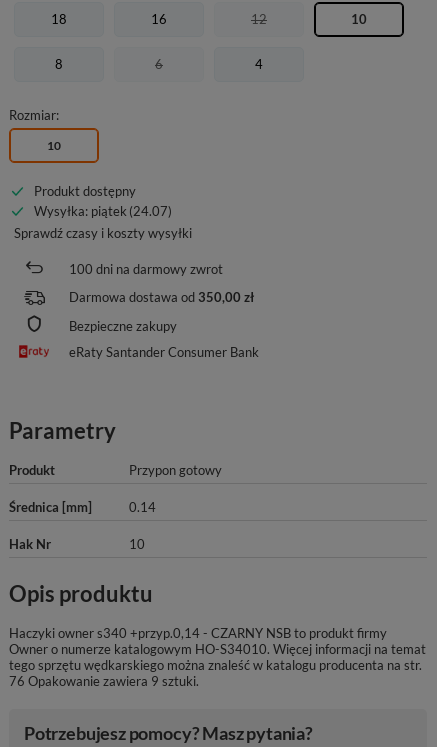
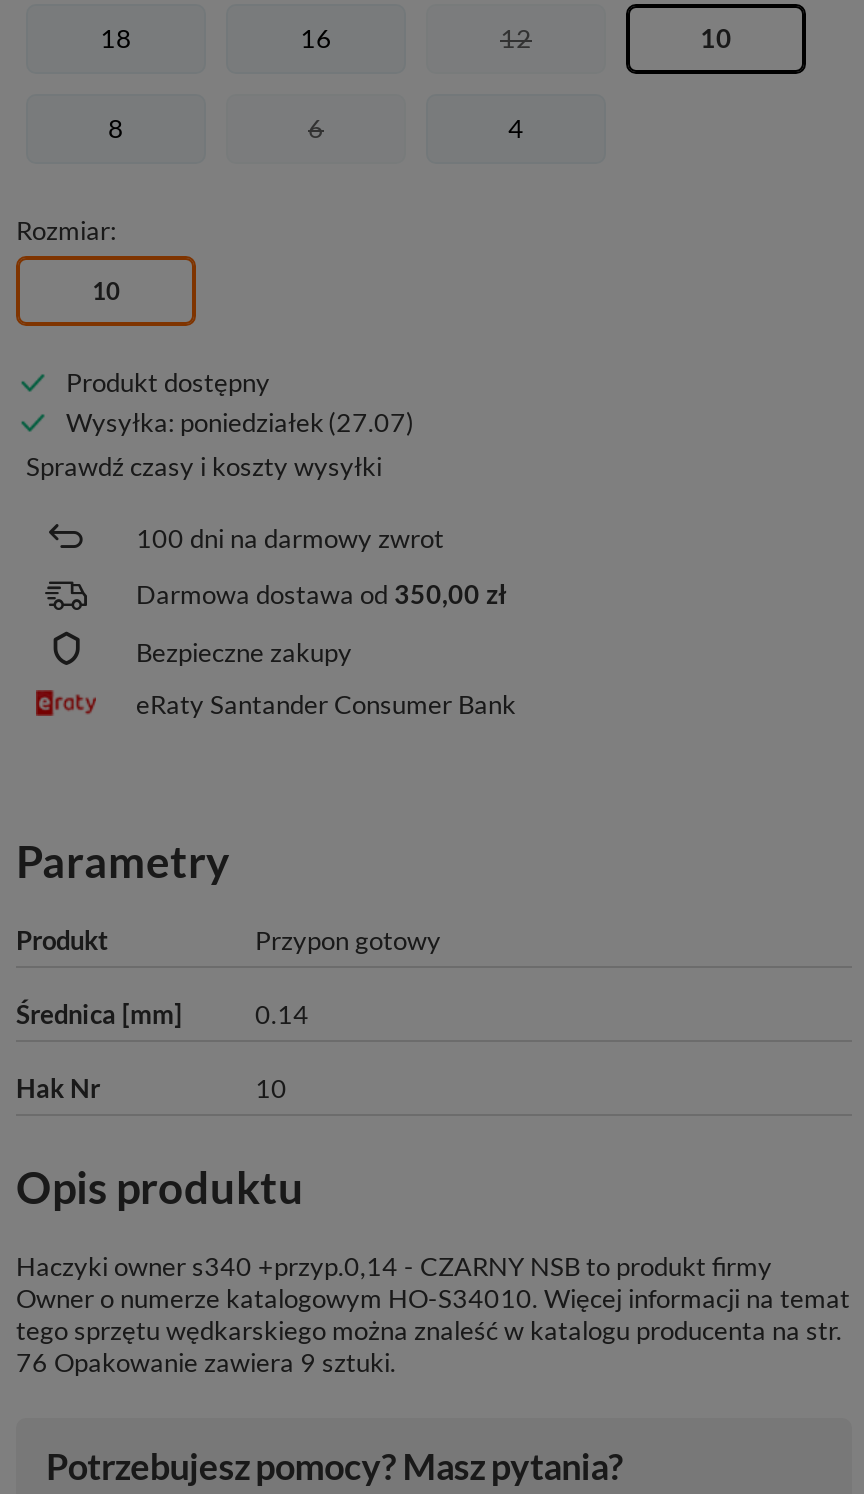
[34,202,172,218] Wysyłka: piątek (24.07) -> [66,405,414,437] Wysyłka: poniedziałek (27.07)

